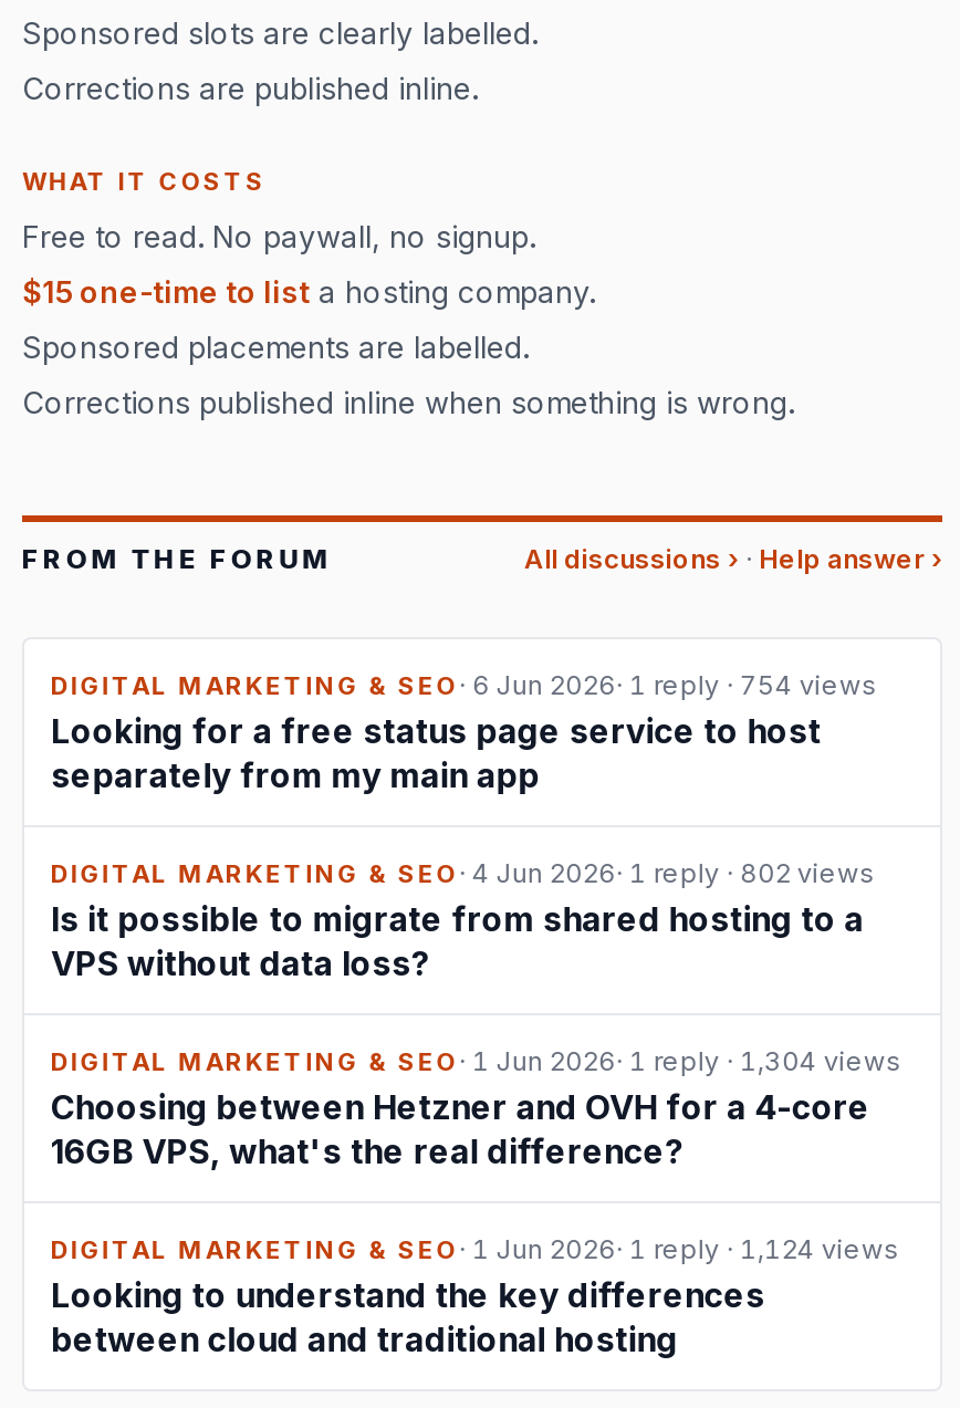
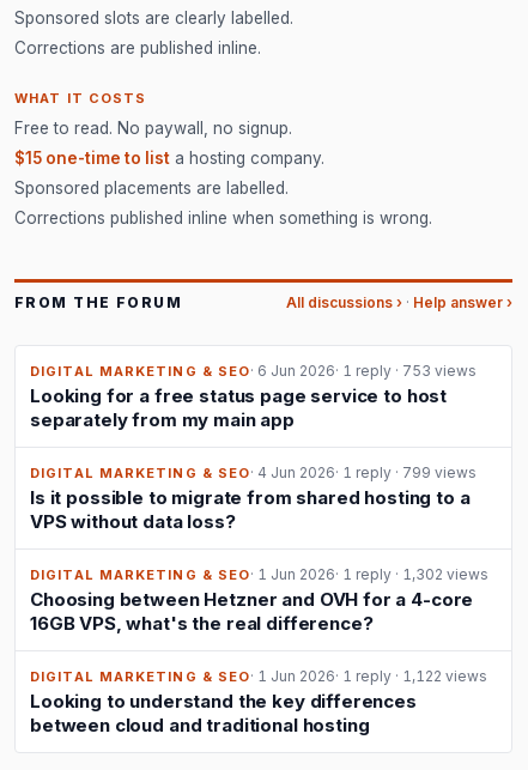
[51,668,877,702] DIGITAL MARKETING & SEO · 6 Jun 2026 · 1 reply · 754 views -> [30,362,477,380] DIGITAL MARKETING & SEO · 6 Jun 2026 · 1 reply · 753 views
[51,857,874,890] DIGITAL MARKETING & SEO · 4 Jun 2026 · 1 reply · 802 views -> [30,464,477,482] DIGITAL MARKETING & SEO · 4 Jun 2026 · 1 reply · 799 views
[51,1045,901,1078] DIGITAL MARKETING & SEO · 1 Jun 2026 · 1 reply · 1,304 views -> [30,565,489,583] DIGITAL MARKETING & SEO · 1 Jun 2026 · 1 reply · 1,302 views
[51,1233,899,1266] DIGITAL MARKETING & SEO · 1 Jun 2026 · 1 reply · 1,124 views -> [30,667,488,685] DIGITAL MARKETING & SEO · 1 Jun 2026 · 1 reply · 1,122 views

